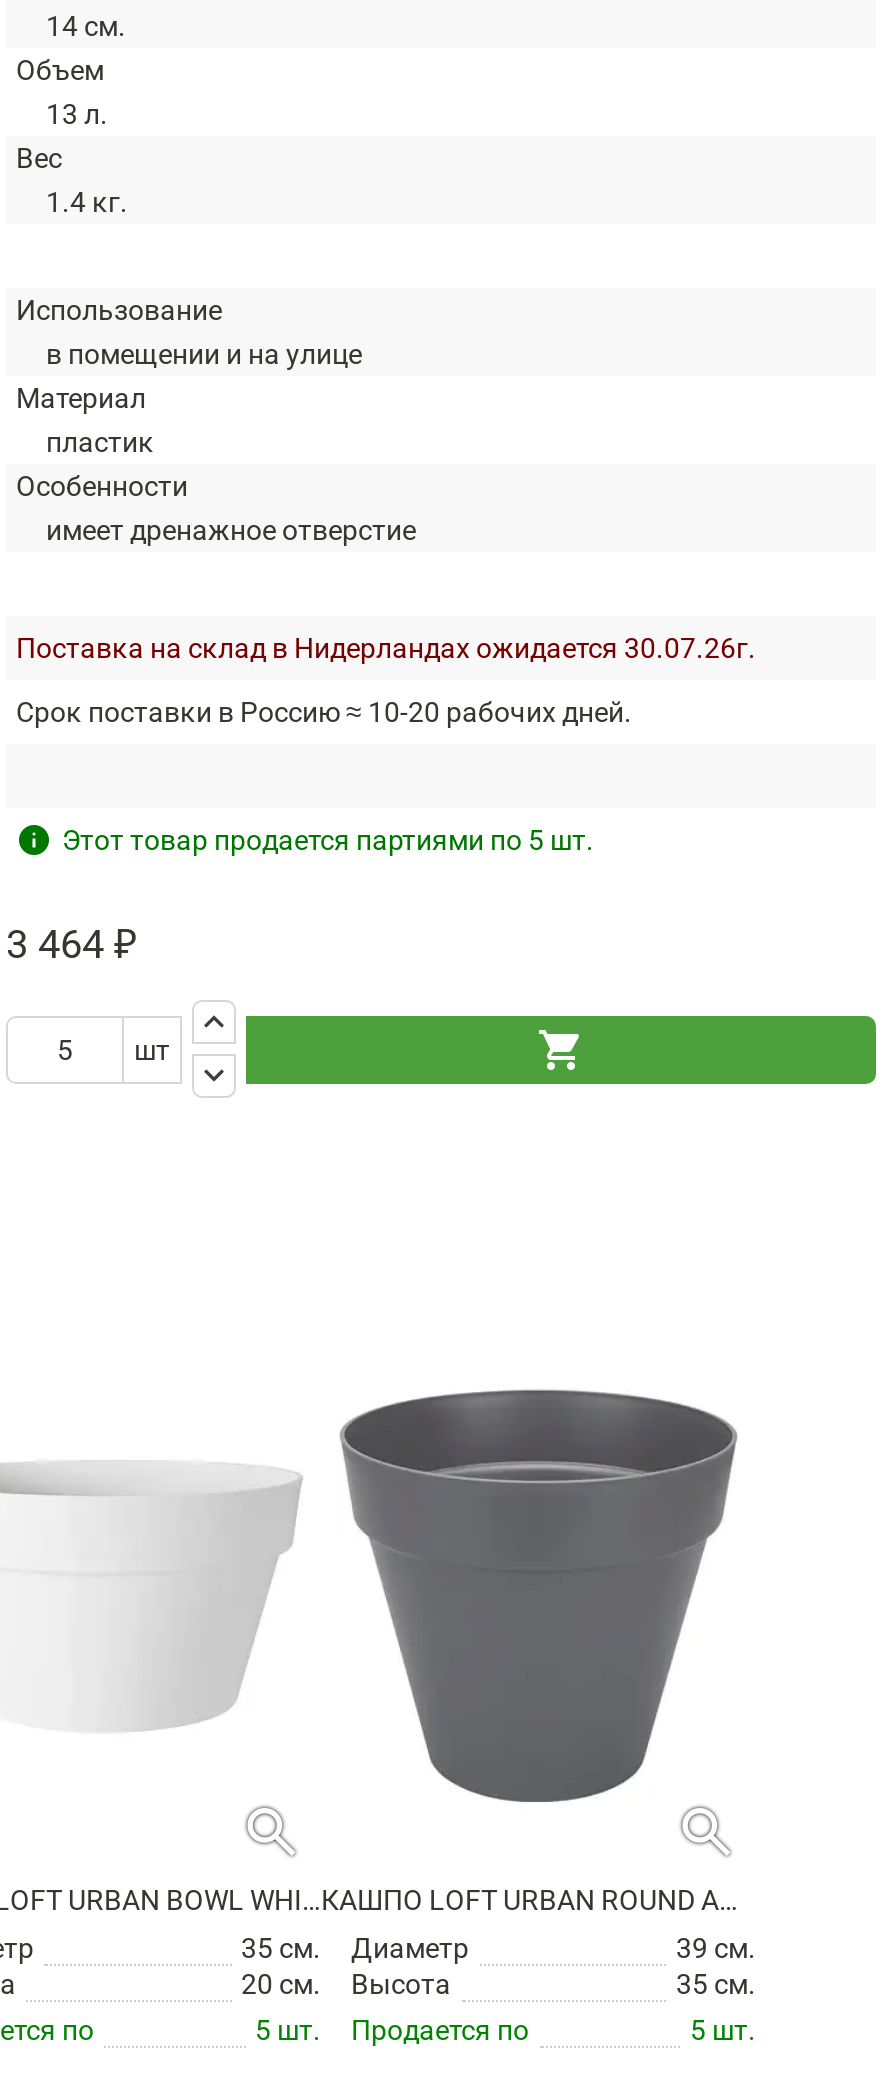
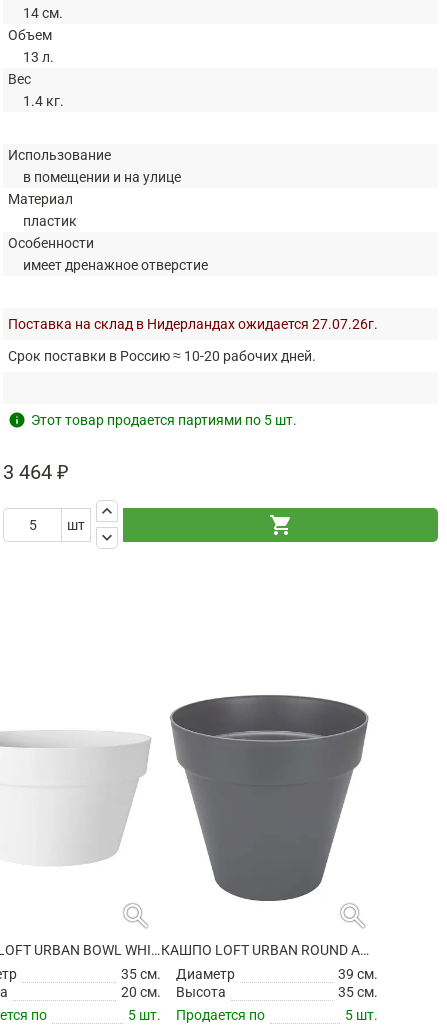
[16,632,756,664] Поставка на склад в Нидерландах ожидается 30.07.26г. -> [8,316,378,332] Поставка на склад в Нидерландах ожидается 27.07.26г.

